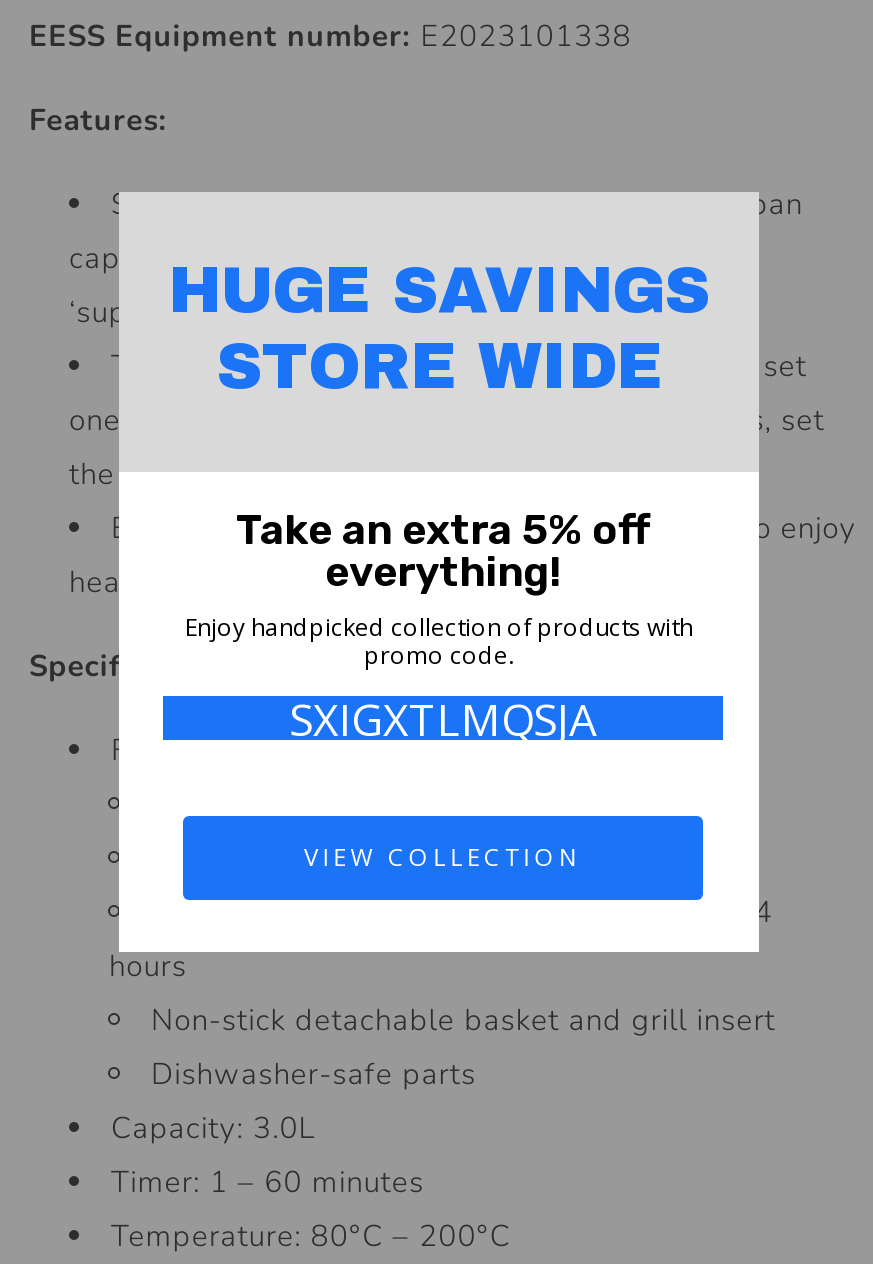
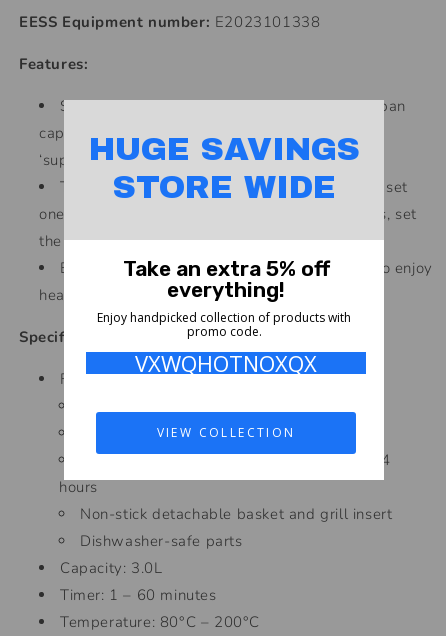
[289,688,597,748] SXIGXTLMQSJA -> [135,348,317,378] VXWQHOTNOXQX

